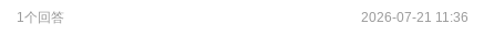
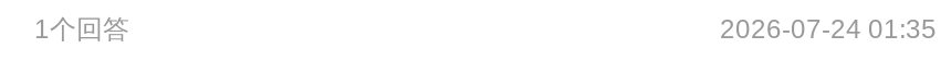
[361,10,468,25] 2026-07-21 11:36 -> [720,14,937,45] 2026-07-24 01:35

